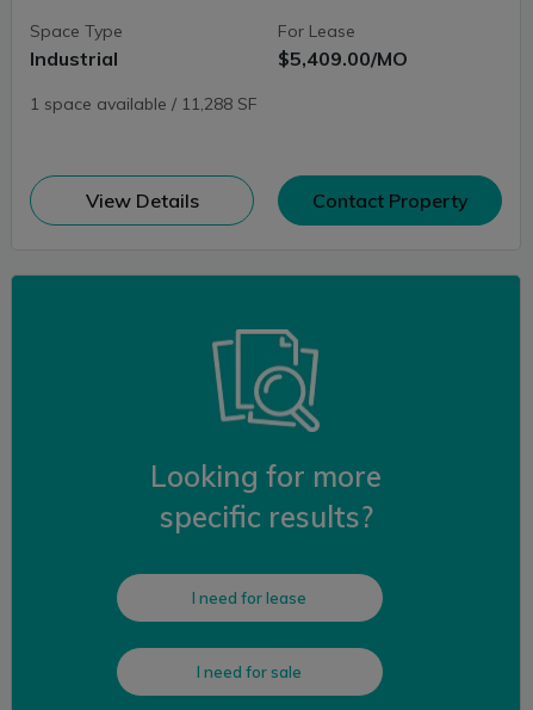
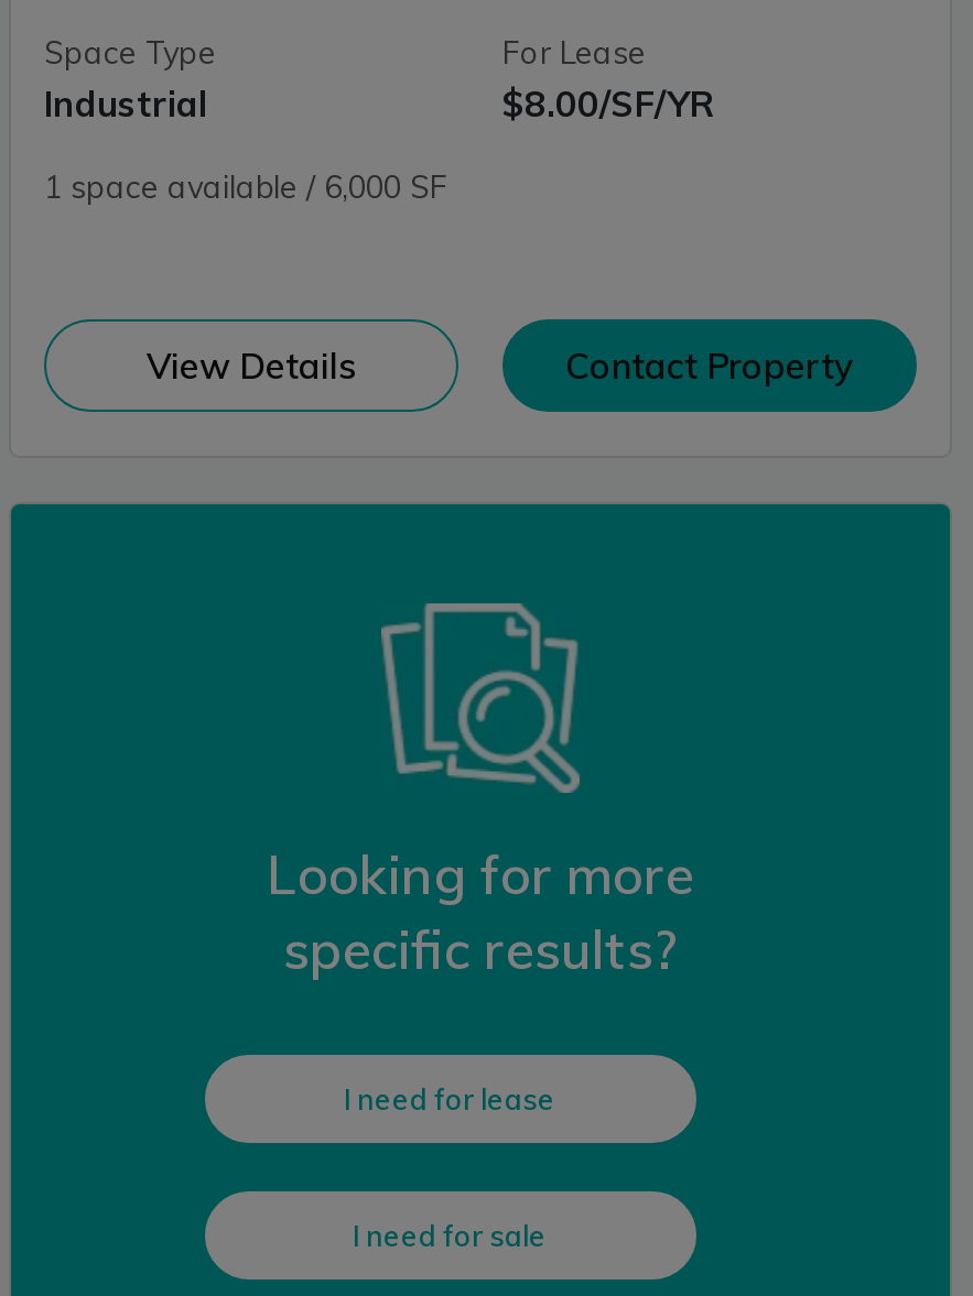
[278,47,408,70] $5,409.00/MO -> [502,81,714,126] $8.00/SF/YR
[30,93,258,115] 1 space available / 11,288 SF -> [44,167,447,207] 1 space available / 6,000 SF

